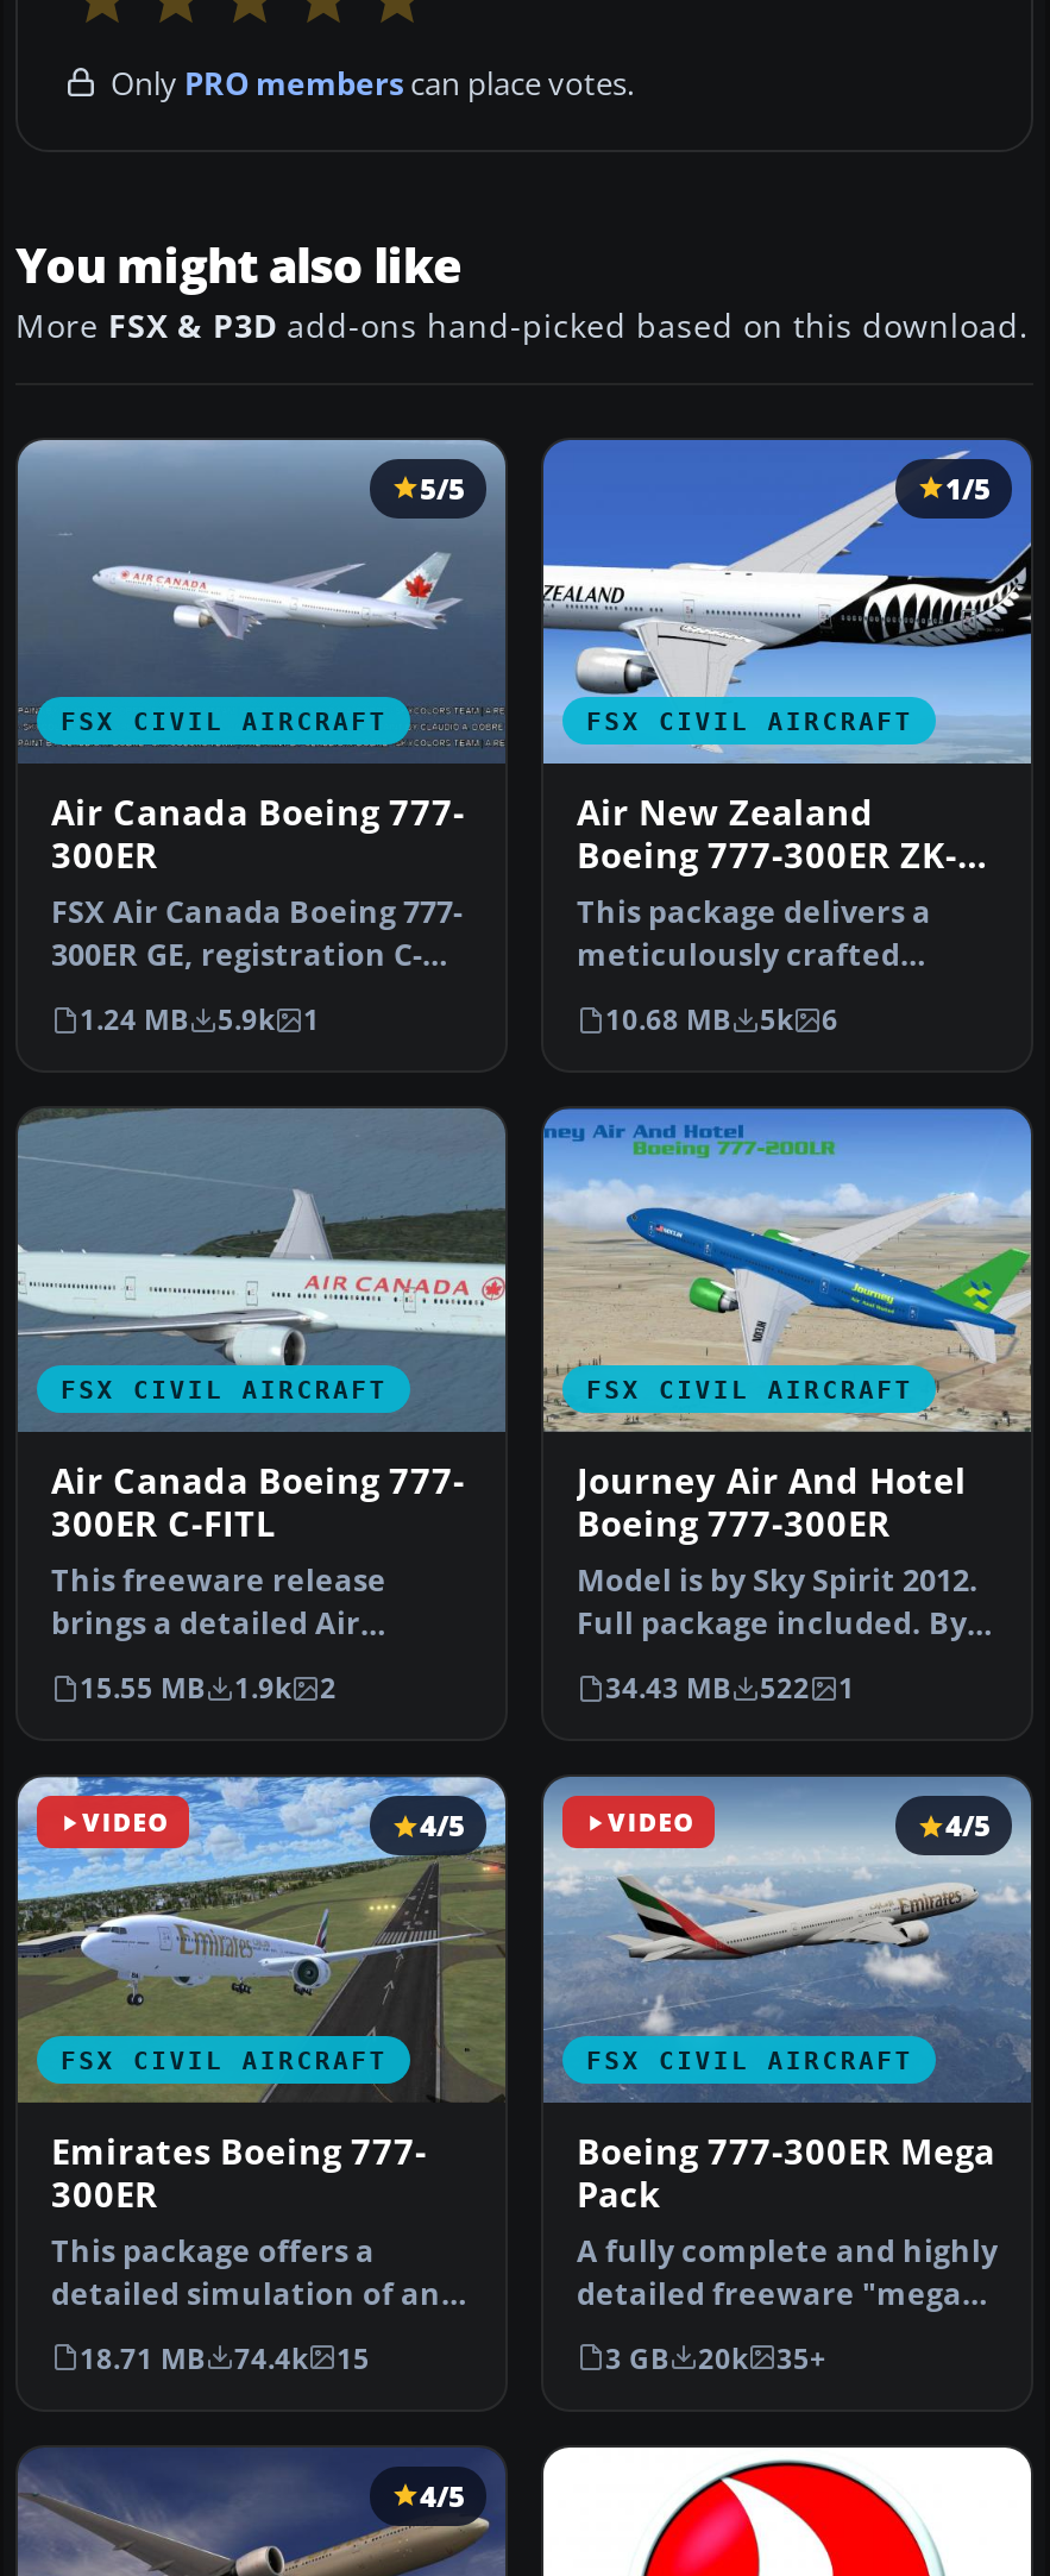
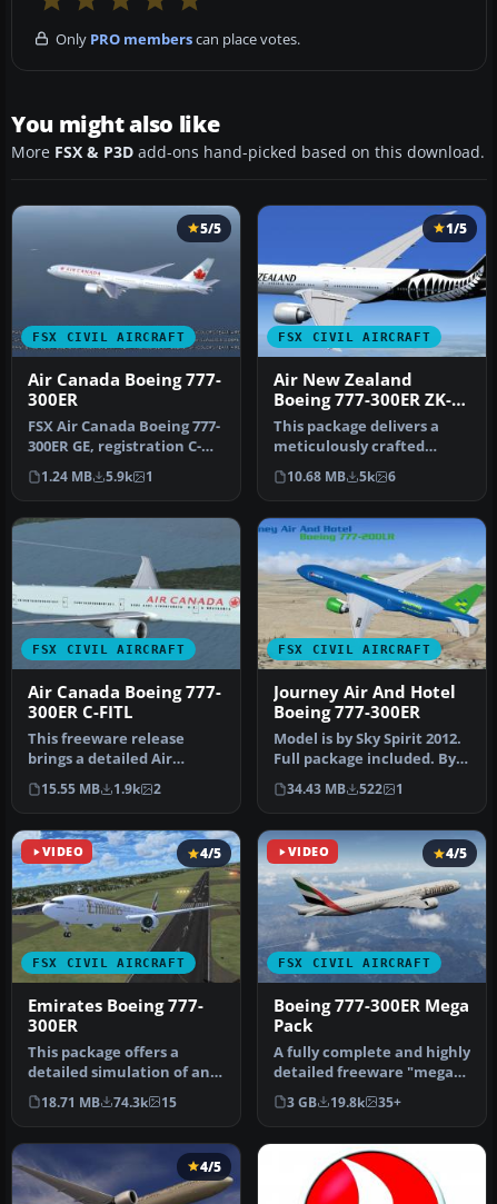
[80,2340,370,2376] 18.71 MB 74.4k 15 -> [41,1094,177,1110] 18.71 MB 74.3k 15
[605,2340,826,2376] 3 GB 20k 35+ -> [287,1094,401,1110] 3 GB 19.8k 35+

